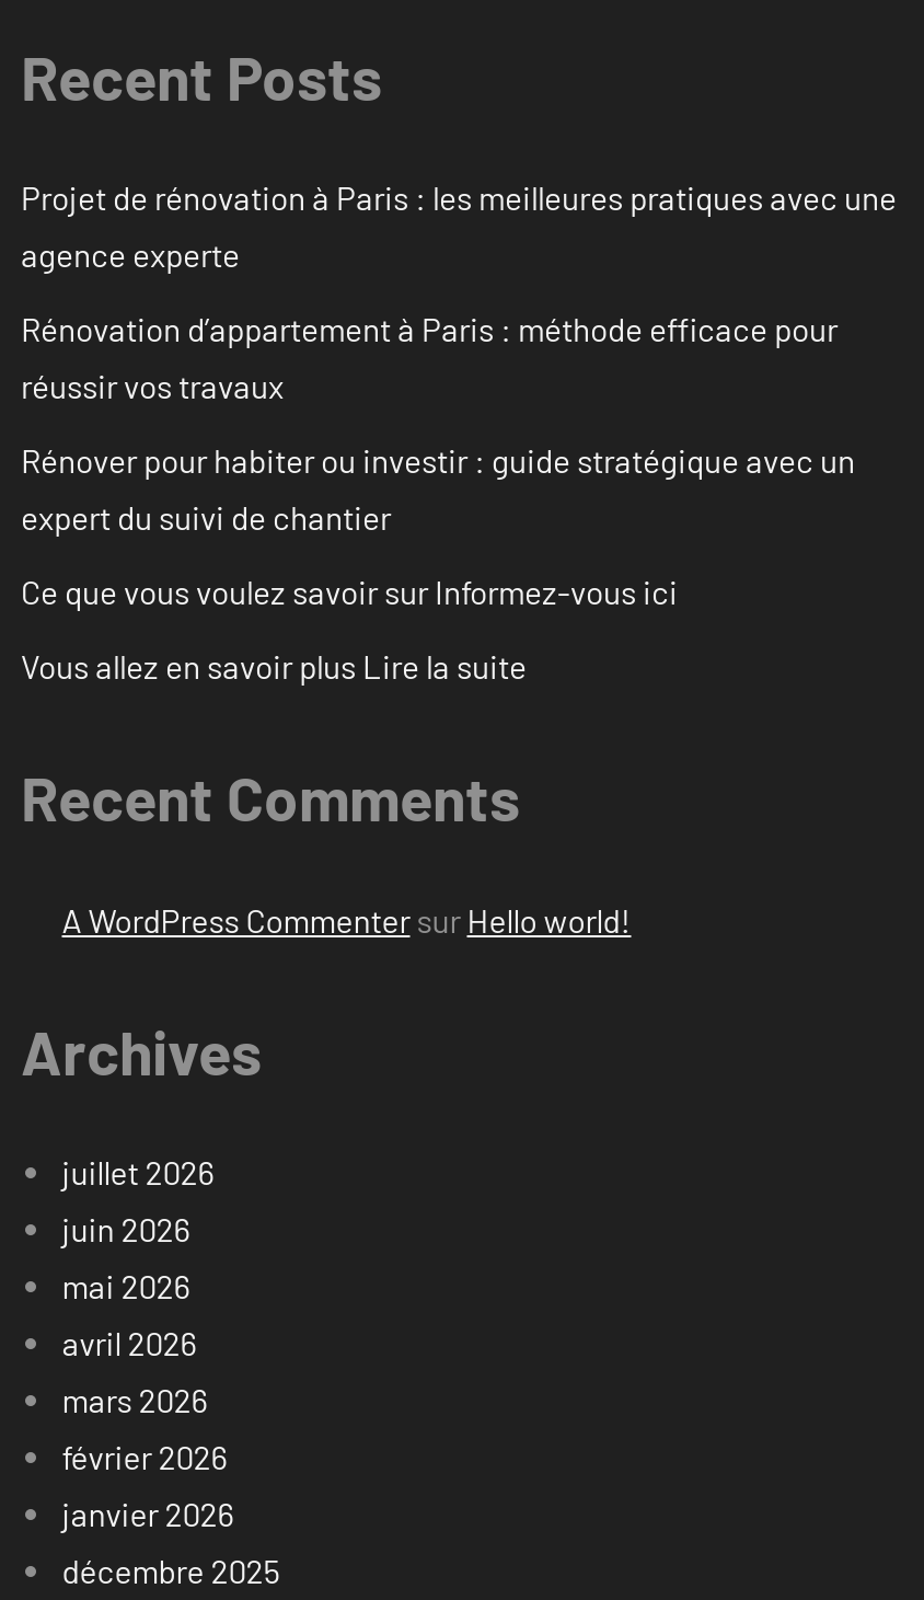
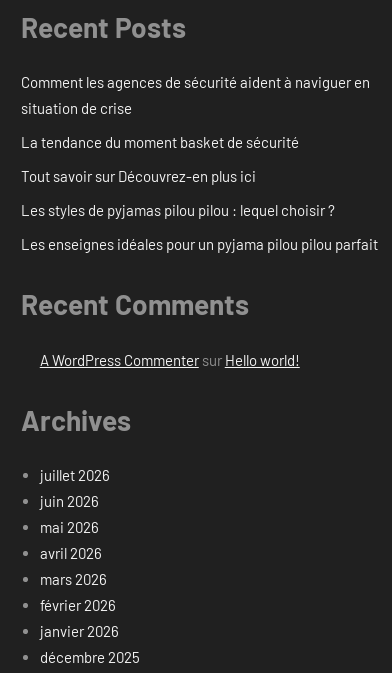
[21,178,897,274] Projet de rénovation à Paris : les meilleures pratiques avec une | agence experte -> [21,73,370,117] Comment les agences de sécurité aident à naviguer en | situation de crise
[21,309,838,406] Rénovation d’appartement à Paris : méthode efficace pour | réussir vos travaux -> [21,133,299,151] La tendance du moment basket de sécurité
[21,441,855,537] Rénover pour habiter ou investir : guide stratégique avec un | expert du suivi de chantier -> [21,167,256,185] Tout savoir sur Découvrez-en plus ici
[21,572,678,612] Ce que vous voulez savoir sur Informez-vous ici -> [21,201,335,219] Les styles de pyjamas pilou pilou : lequel choisir ?
[21,647,527,686] Vous allez en savoir plus Lire la suite -> [21,235,378,253] Les enseignes idéales pour un pyjama pilou pilou parfait

